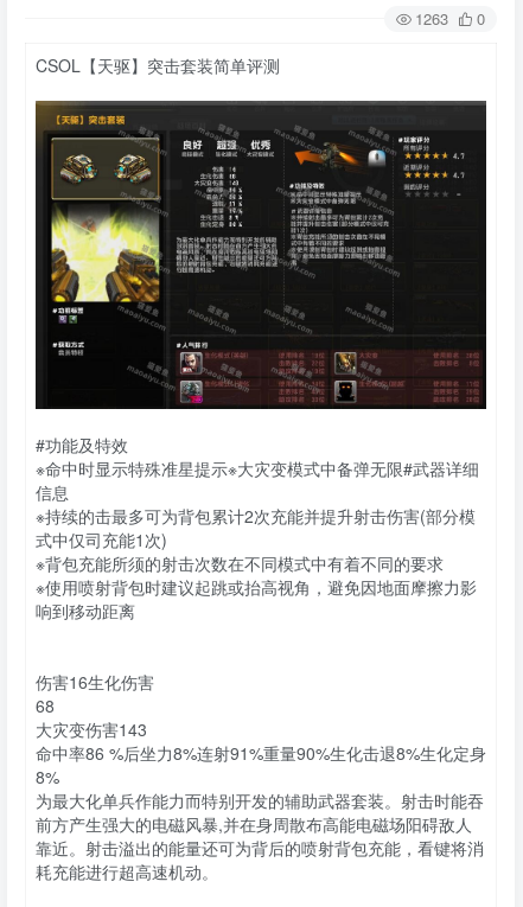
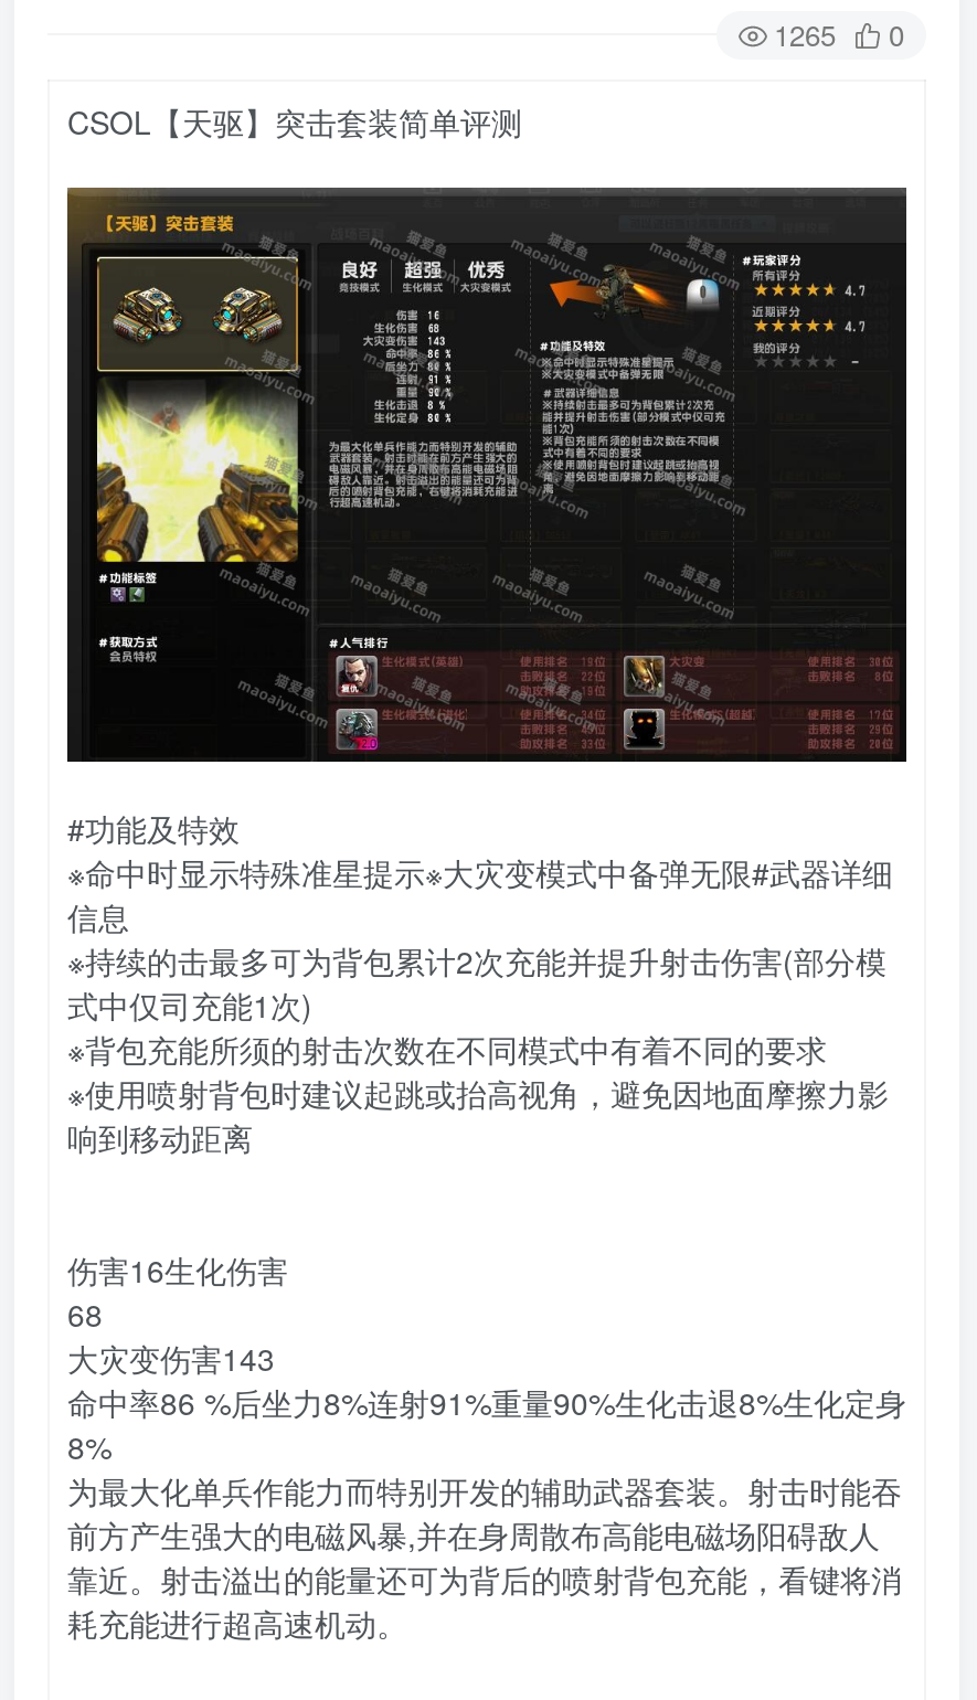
[415,7,485,30] 1263 0 -> [774,13,904,55] 1265 0

